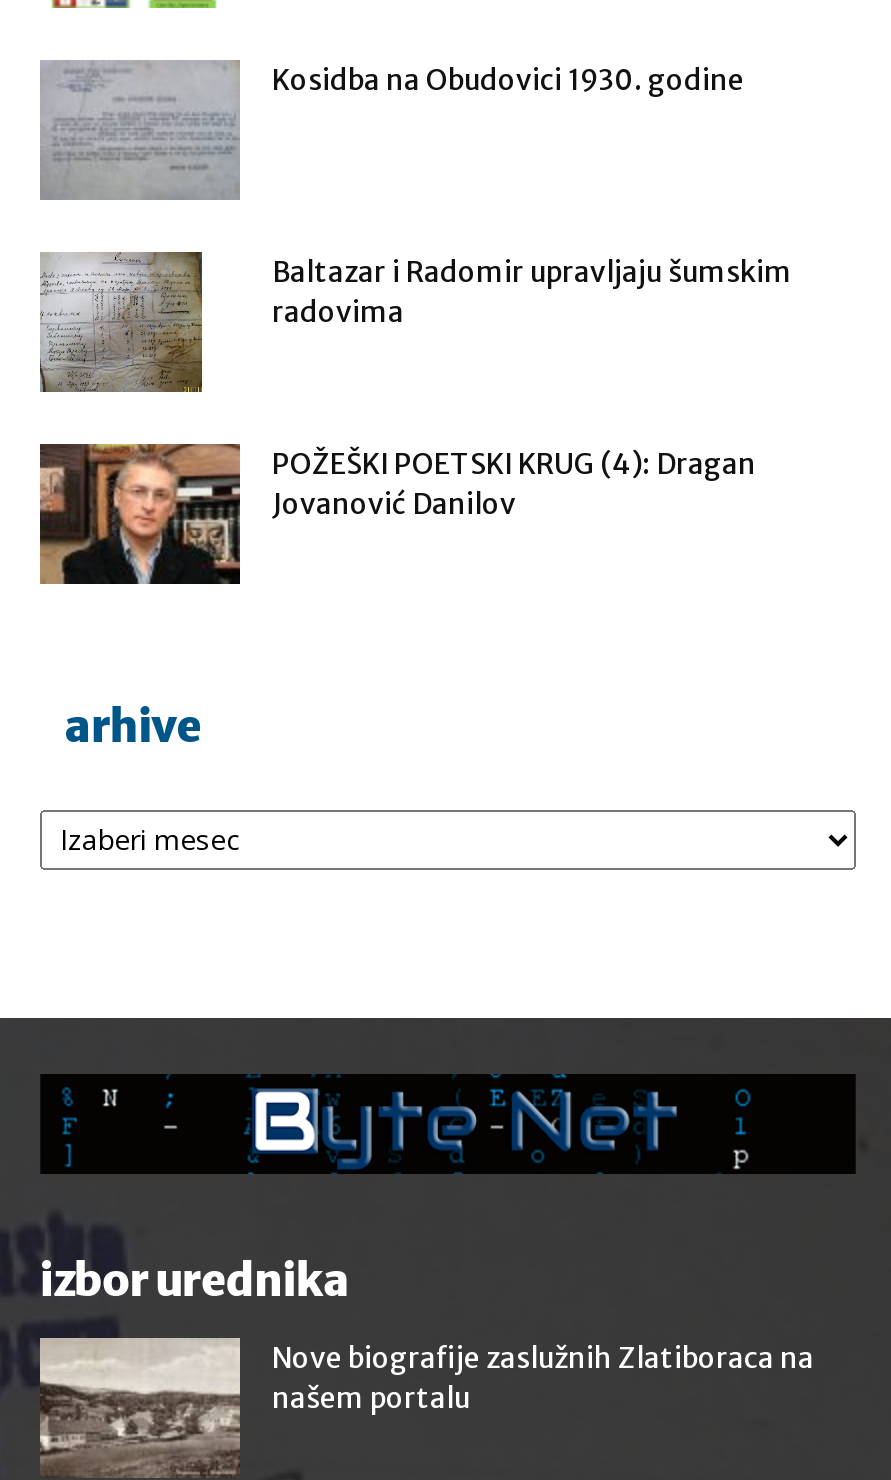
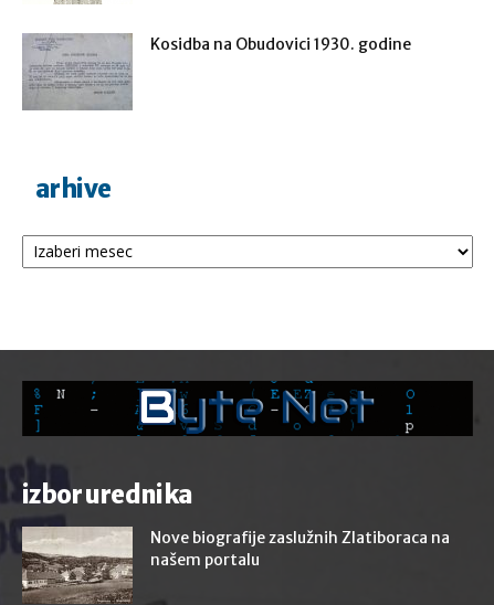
[38,250,792,394] [image] | Baltazar i Radomir upravljaju šumskim | radovima -> none
[40,444,756,584] [image] | POŽEŠKI POETSKI KRUG (4): Dragan | Jovanović Danilov -> none

